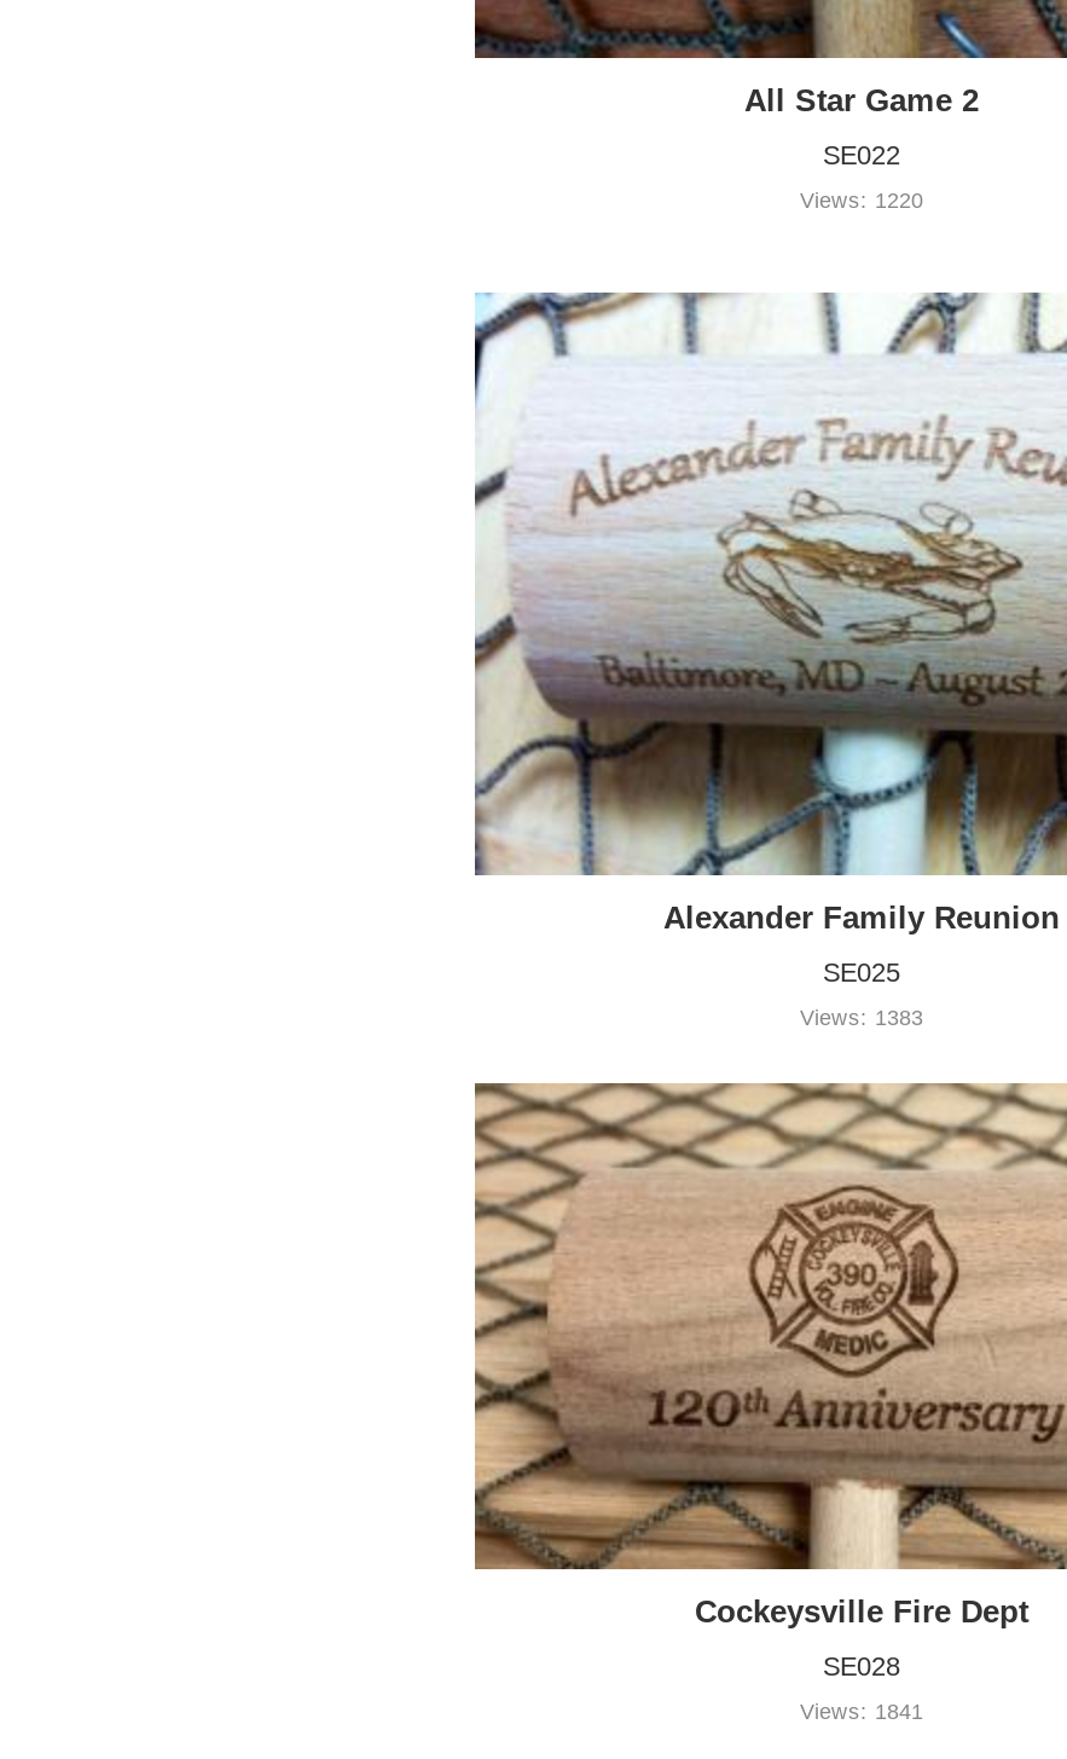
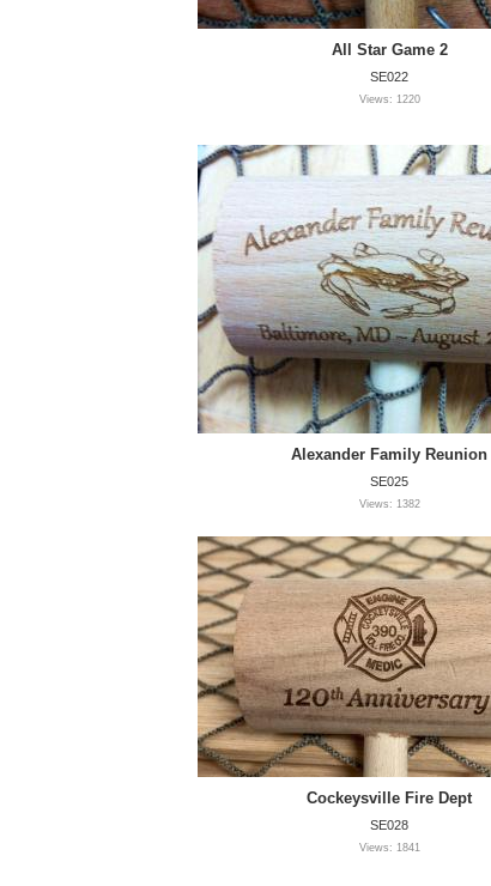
[800,1007,923,1031] Views: 1383 -> [359,498,420,510] Views: 1382

